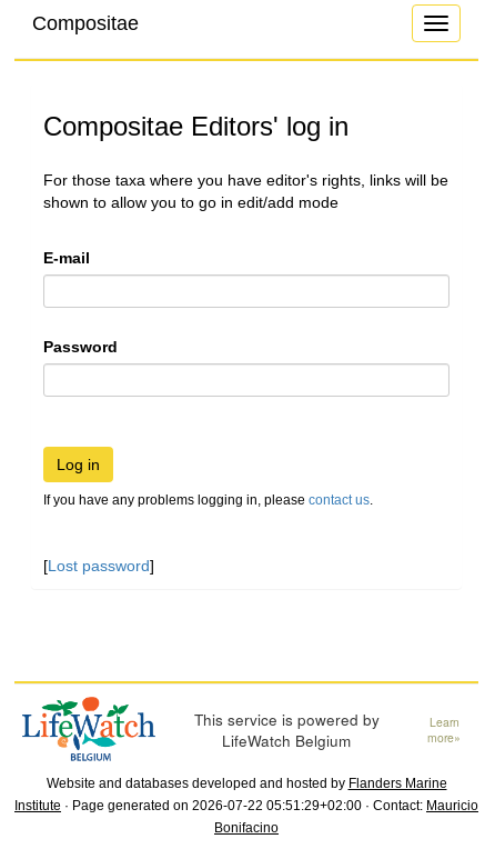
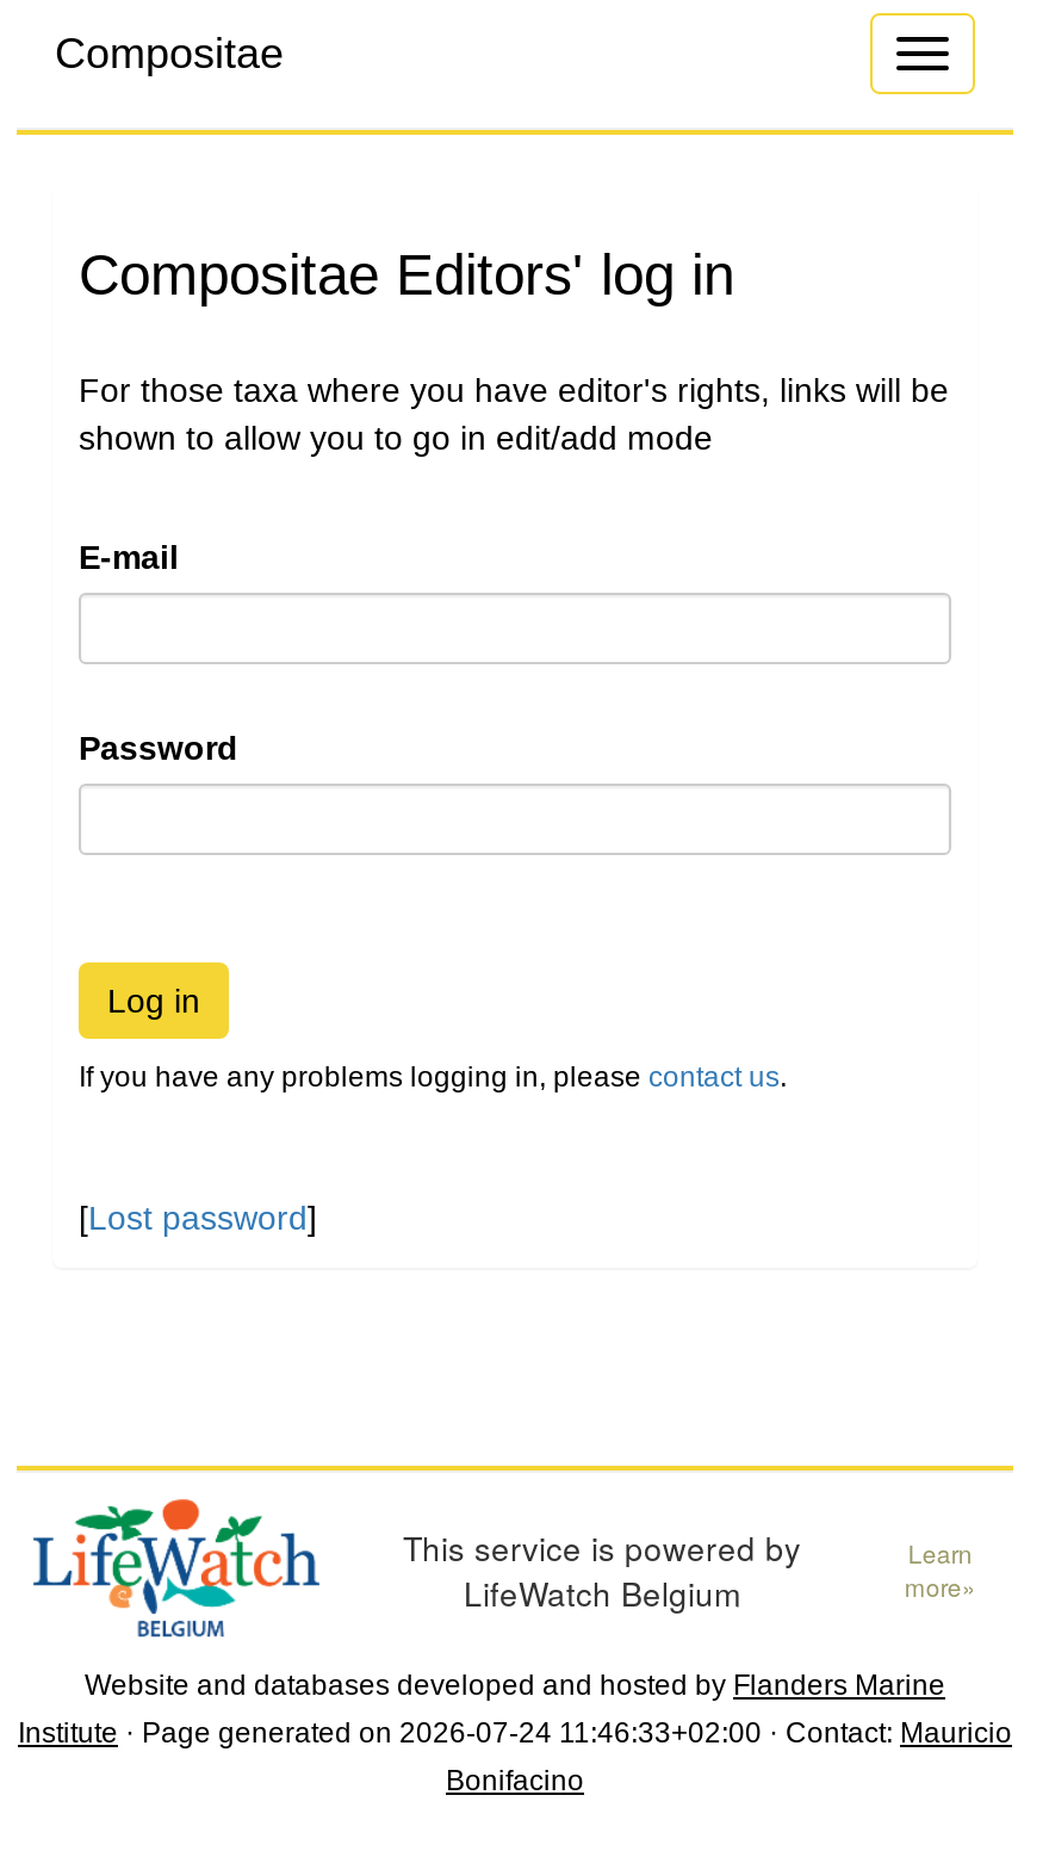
[14,798,478,814] Institute · Page generated on 2026-07-22 05:51:29+02:00 · Contact: Mauricio -> [18,1716,1012,1750] Institute · Page generated on 2026-07-24 11:46:33+02:00 · Contact: Mauricio

